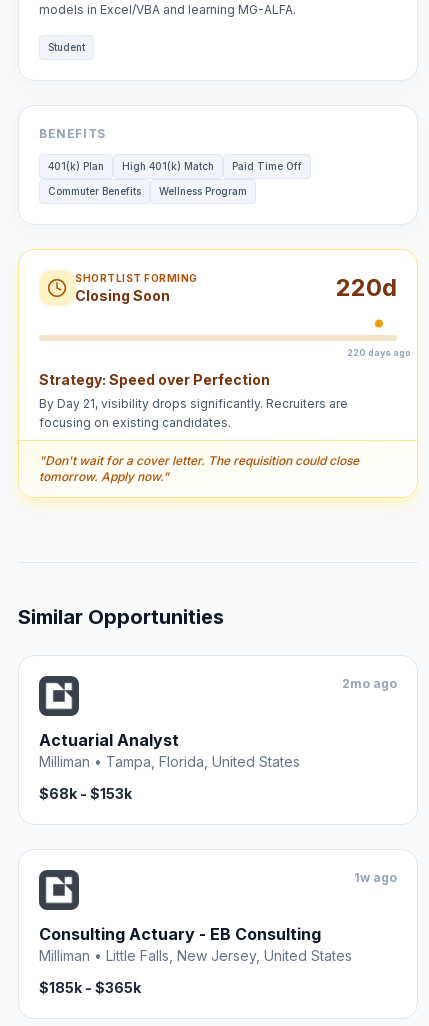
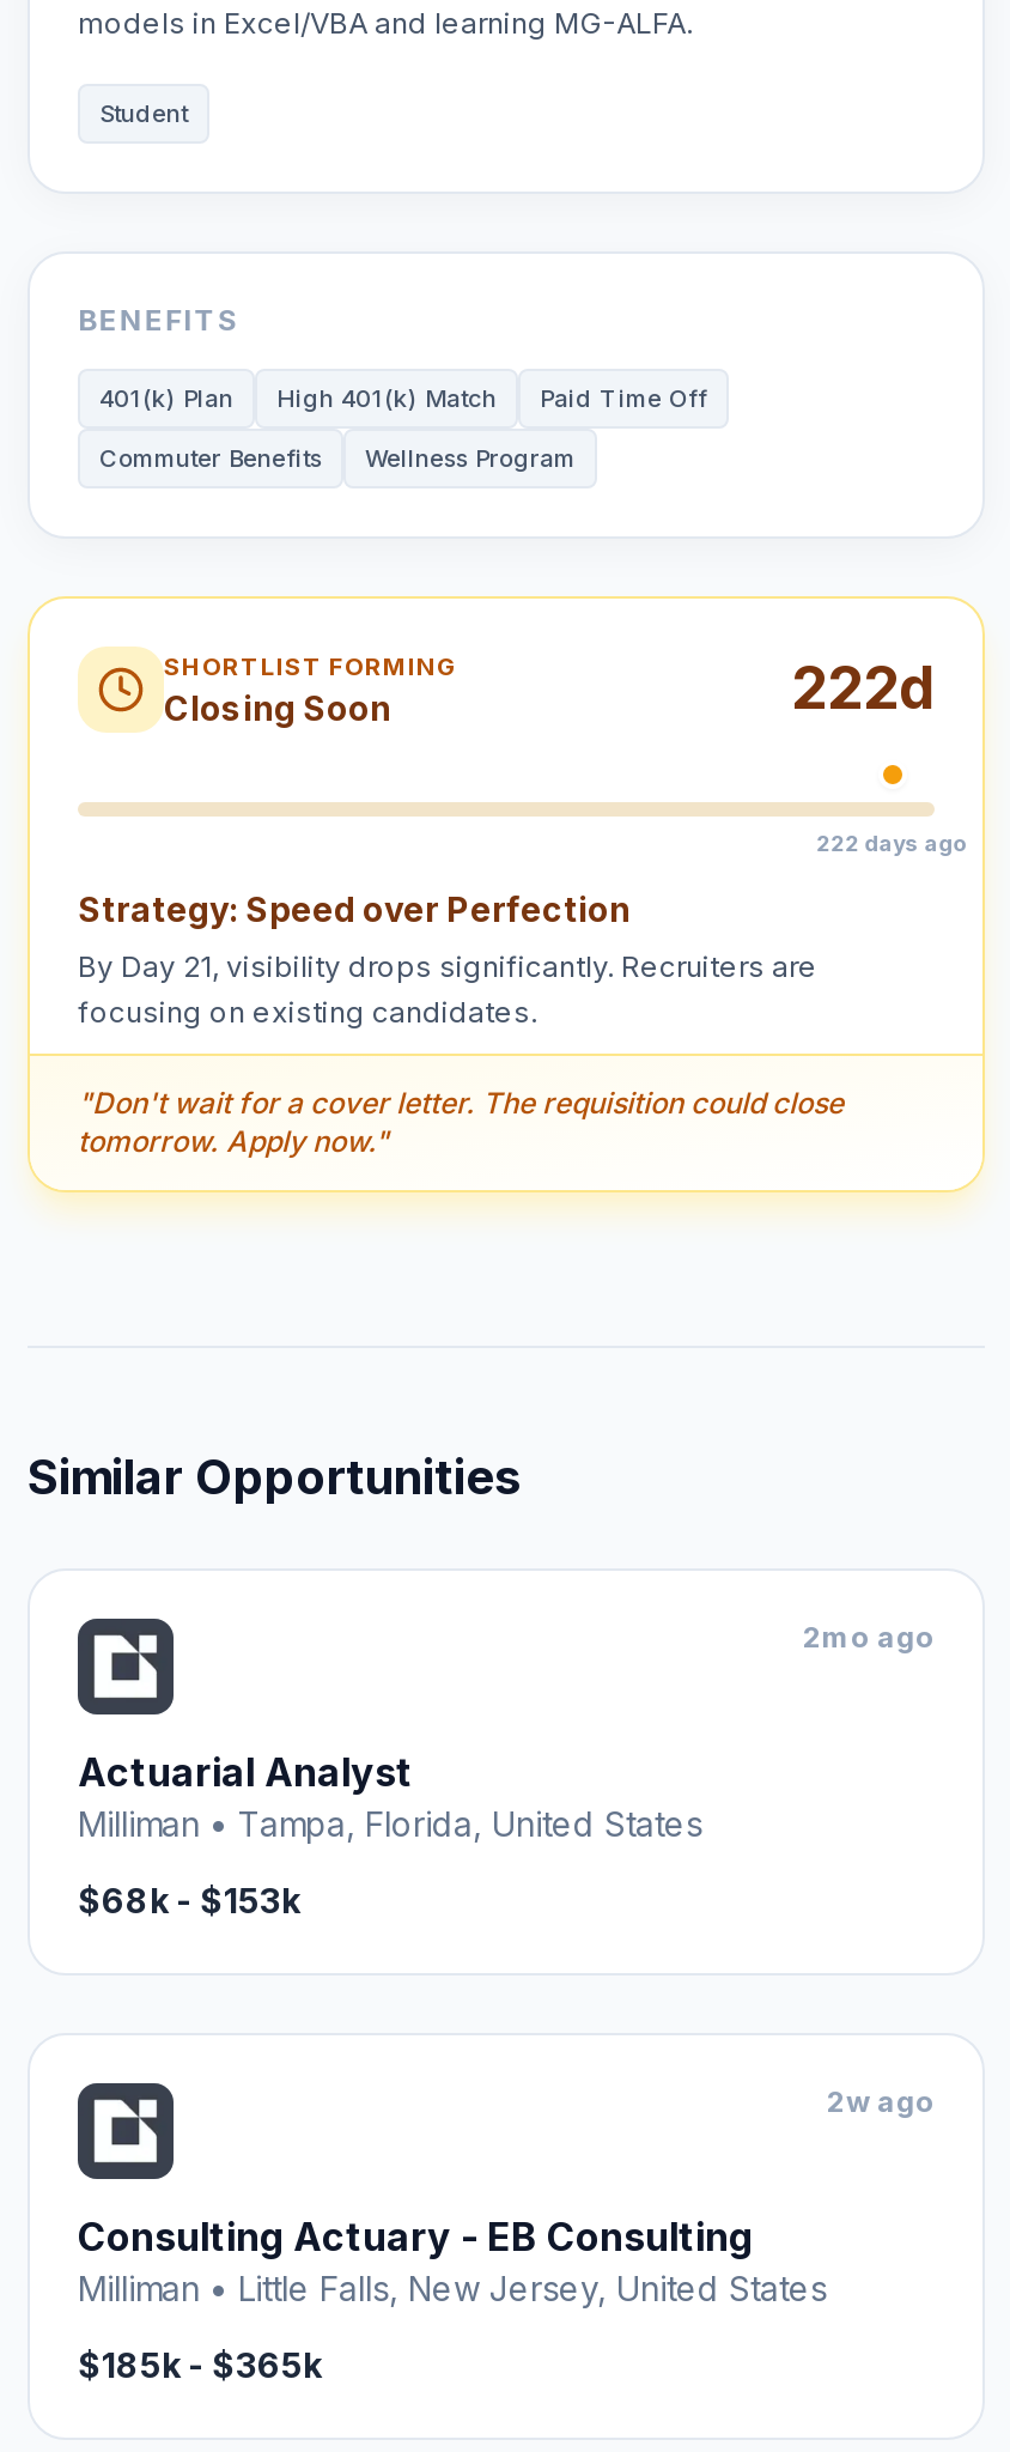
[336,273,397,302] 220d -> [791,654,935,723] 222d
[347,346,411,357] 220 days ago -> [816,830,967,856] 222 days ago
[354,870,397,885] 1w ago -> [827,2083,935,2119] 2w ago

